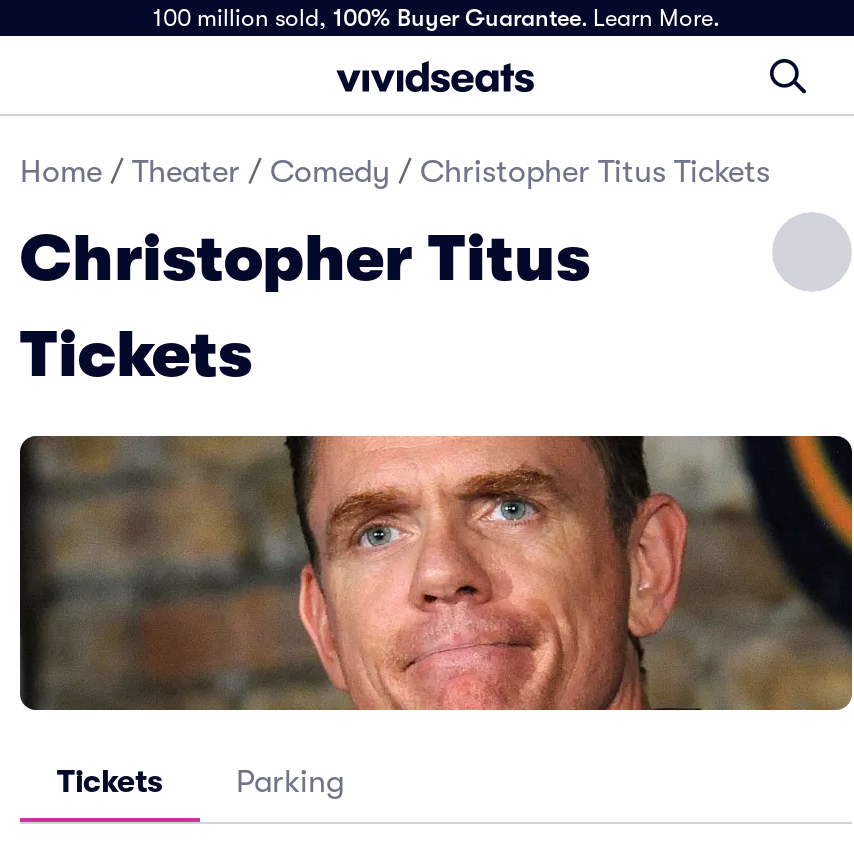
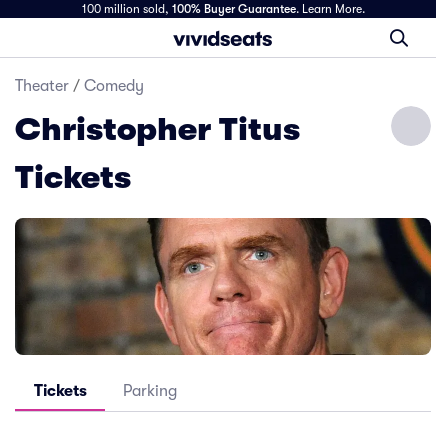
[20,154,770,190] Home / Theater / Comedy / Christopher Titus Tickets -> [15,77,144,95] Theater / Comedy

